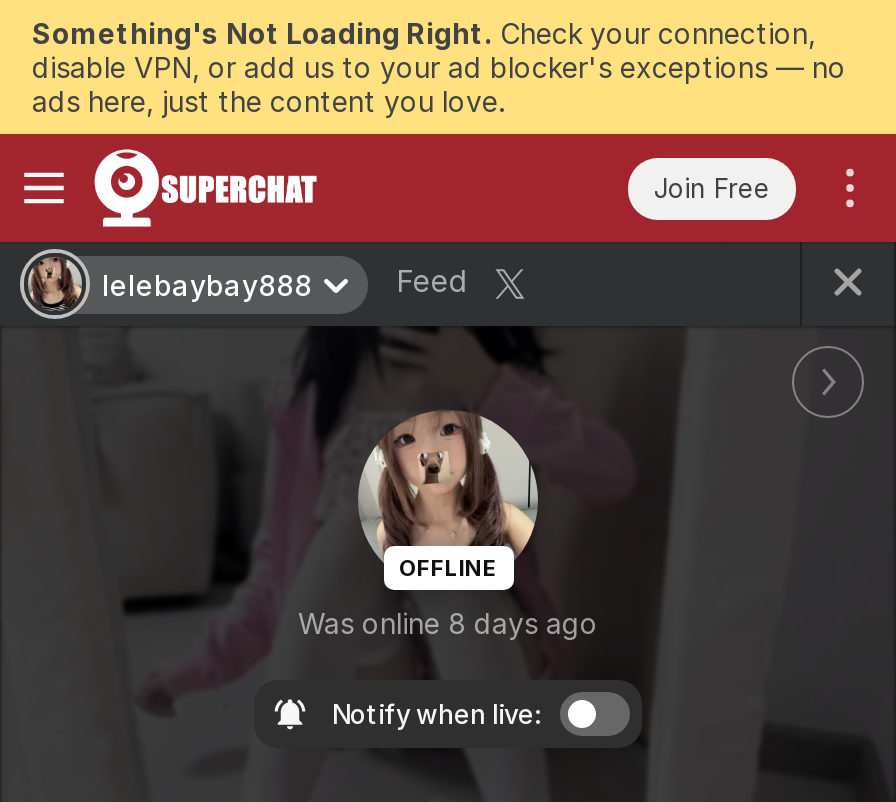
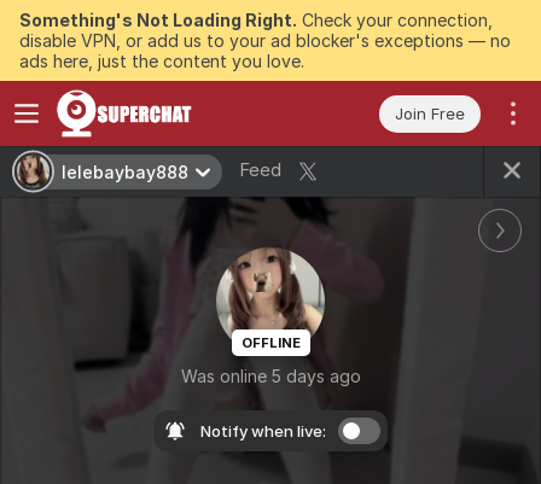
[298,605,598,639] Was online 8 days ago -> [181,365,360,386] Was online 5 days ago

